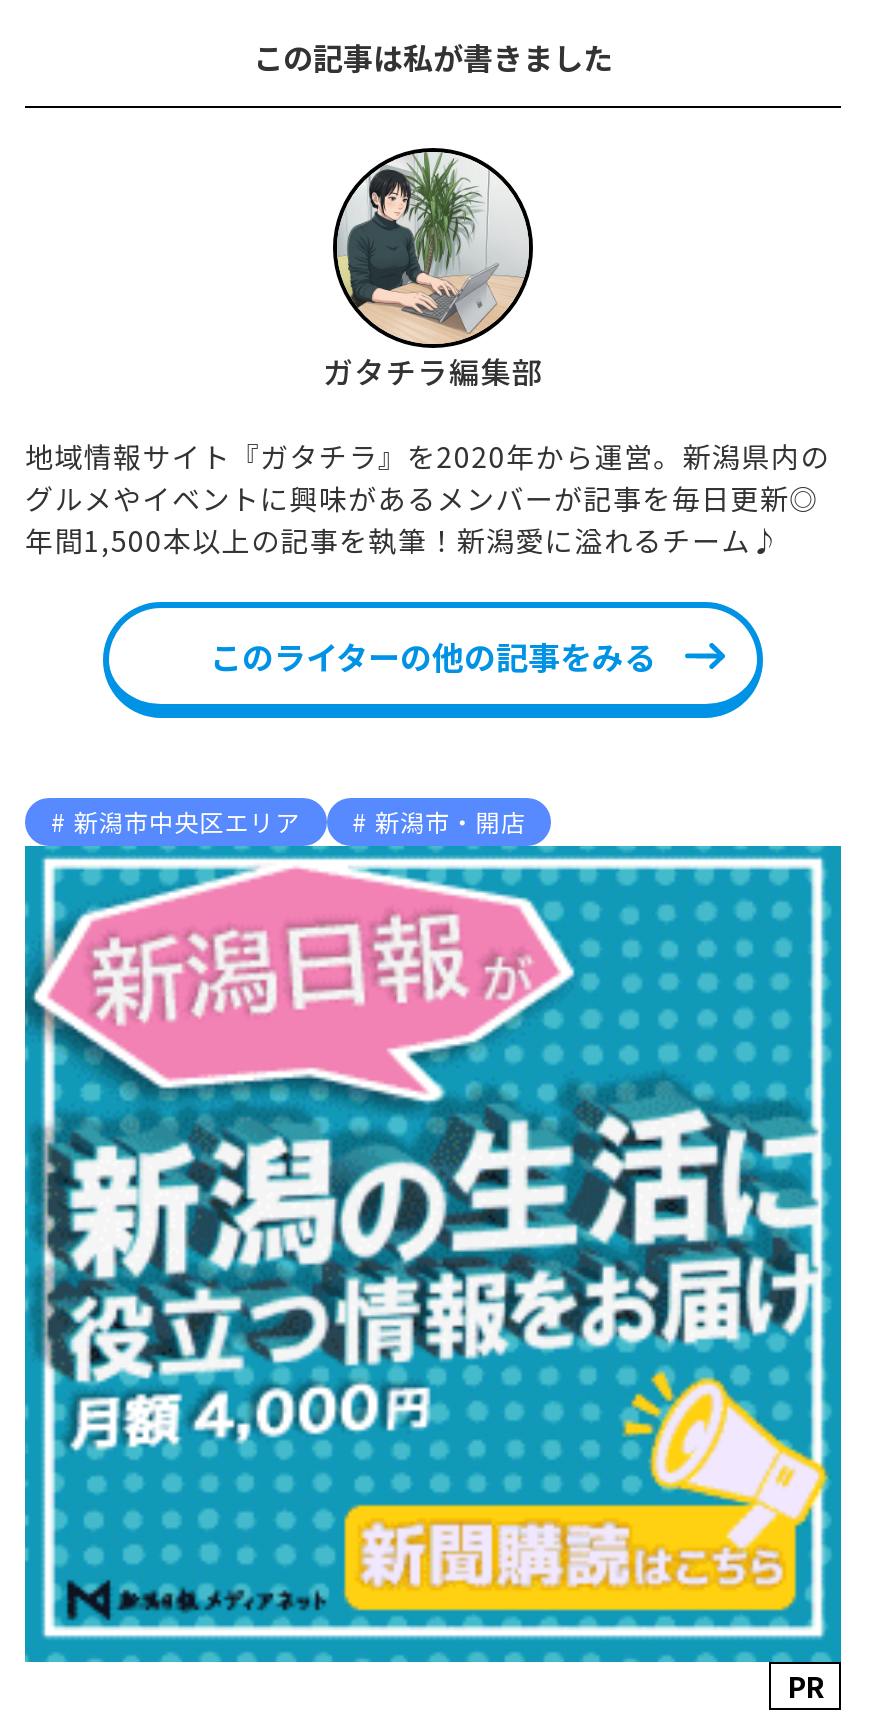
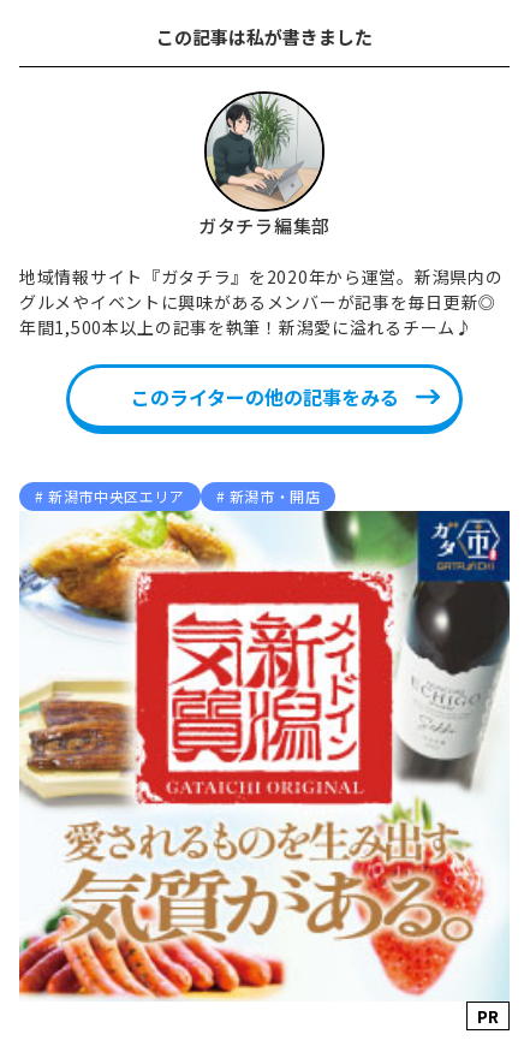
[23,844,843,1664] [image] -> [18,510,511,1003] [image]

